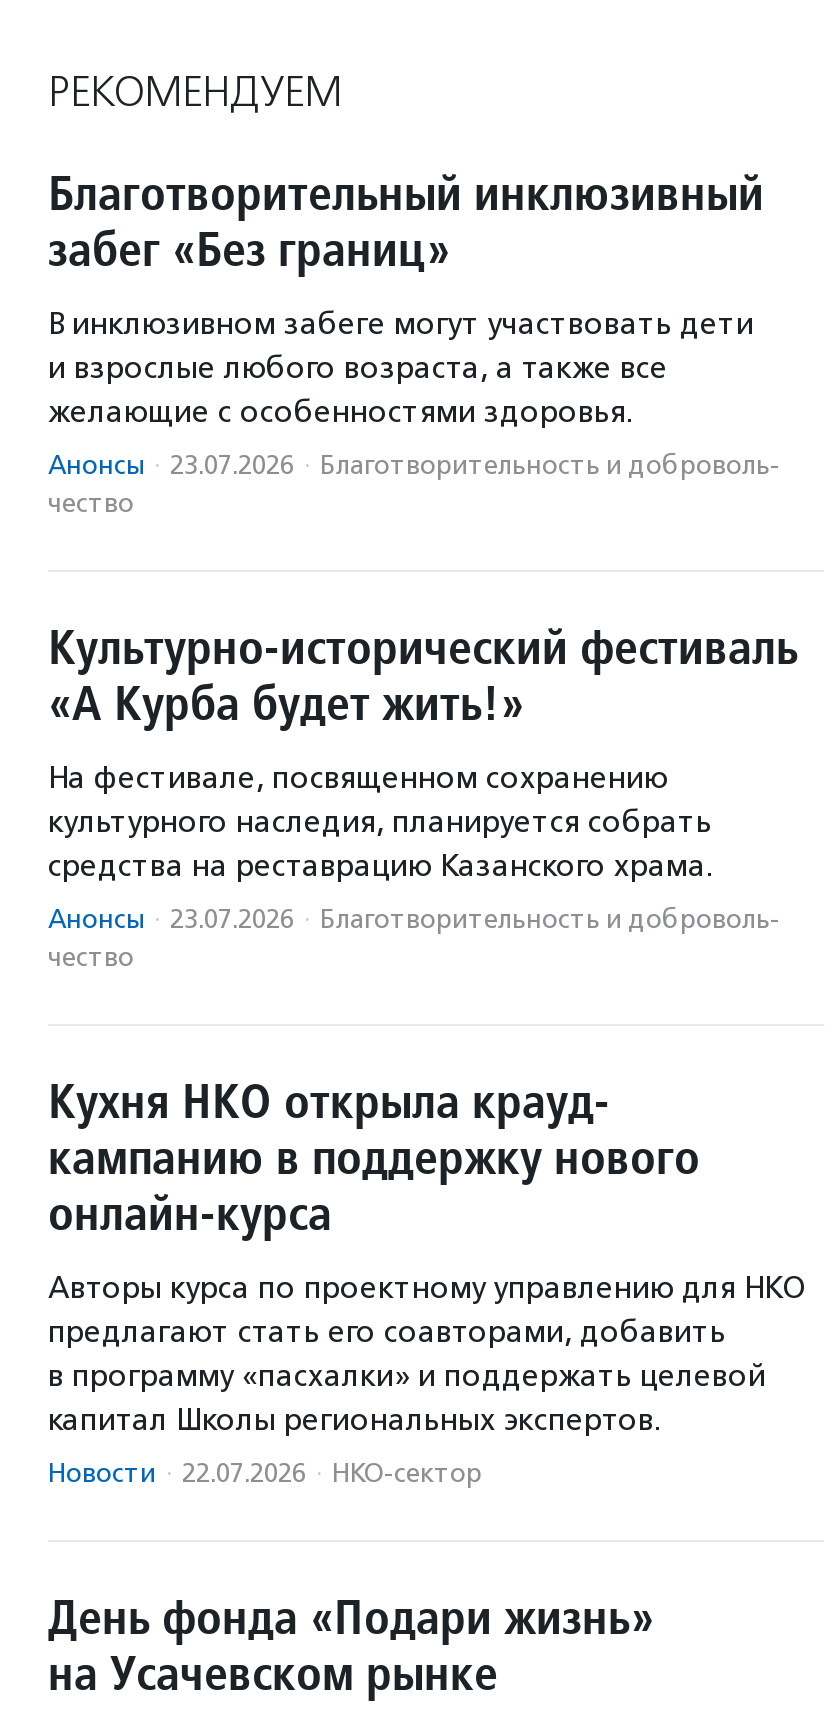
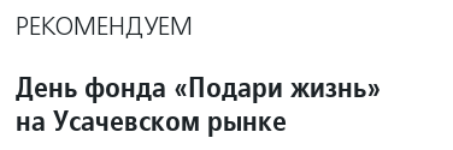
[48,163,806,1489] Благотворительный инклюзивный | забег «Без границ» | В инклюзивном забеге могут участвовать дети | и взрослые любого возраста, а также все | желающие с особенностями здоровья. | Анонсы · 23.07.2026 · Благотворительность и доброволь | чество | Культурно-исторический фестиваль | «А Курба будет жить!» | На фестивале, посвященном сохранению | культурного наследия, планируется собрать | средства на реставрацию Казанского храма. | Анонсы · 23.07.2026 · Благотворительность и доброволь | чество | Кухня НКО открыла крауд- | кампанию в поддержку нового | онлайн-курса | Авторы курса по проектному управлению для НКО | предлагают стать его соавторами, добавить | в программу «пасхалки» и поддержать целевой | капитал Школы региональных экспертов. | Новости · 22.07.2026 · НКО-сектор -> none

